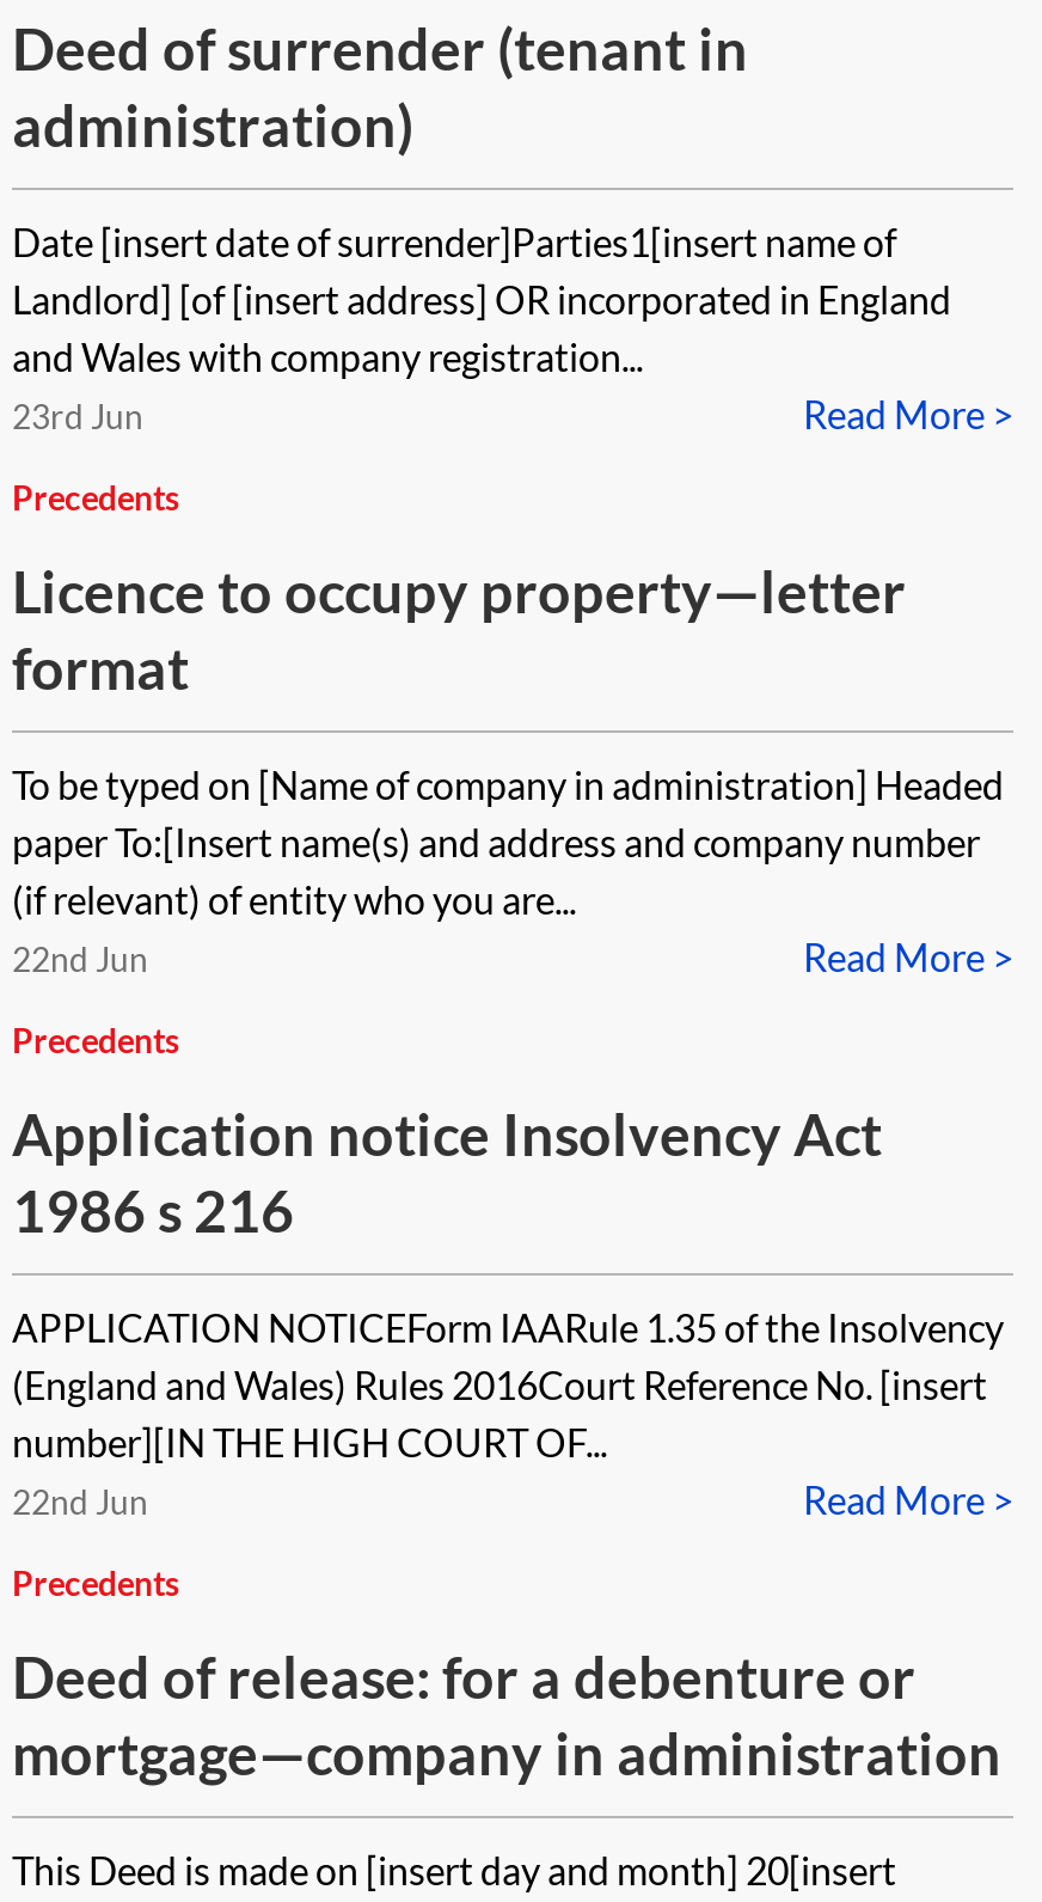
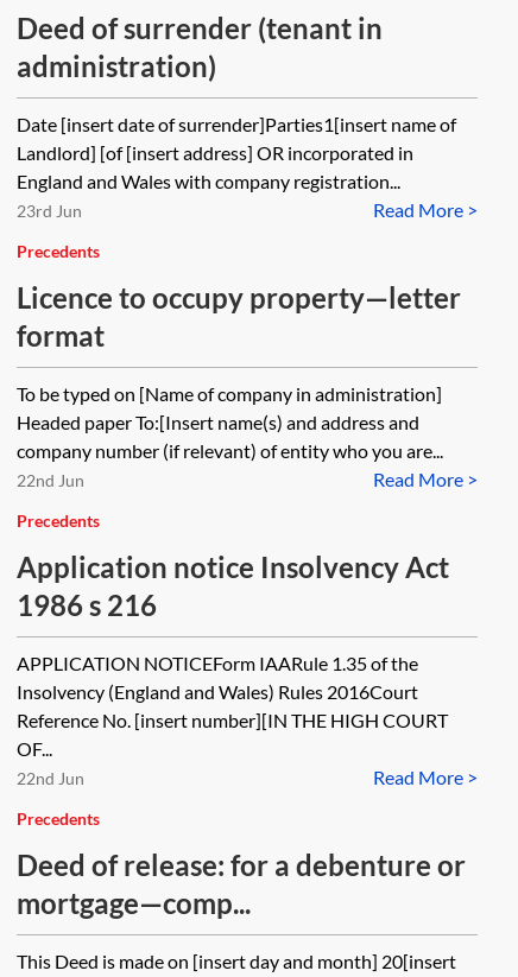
[12,1718,1001,1788] mortgage—company in administration -> [17,886,251,920] mortgage—comp...

